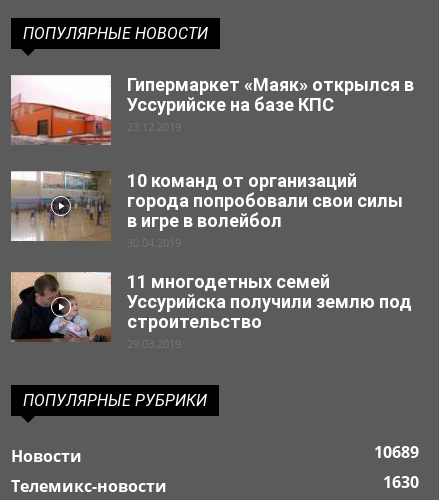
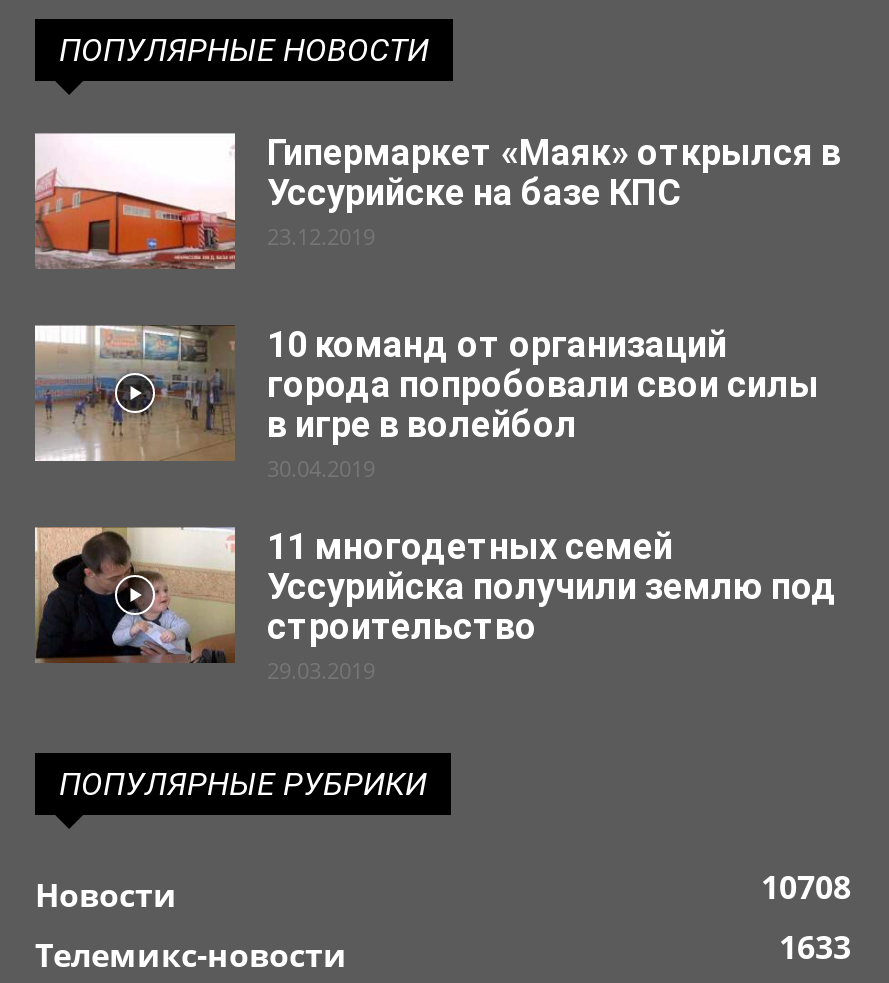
[374,440,419,462] 10689 -> [761,864,851,908] 10708
[383,470,419,492] 1630 -> [779,924,851,968] 1633

